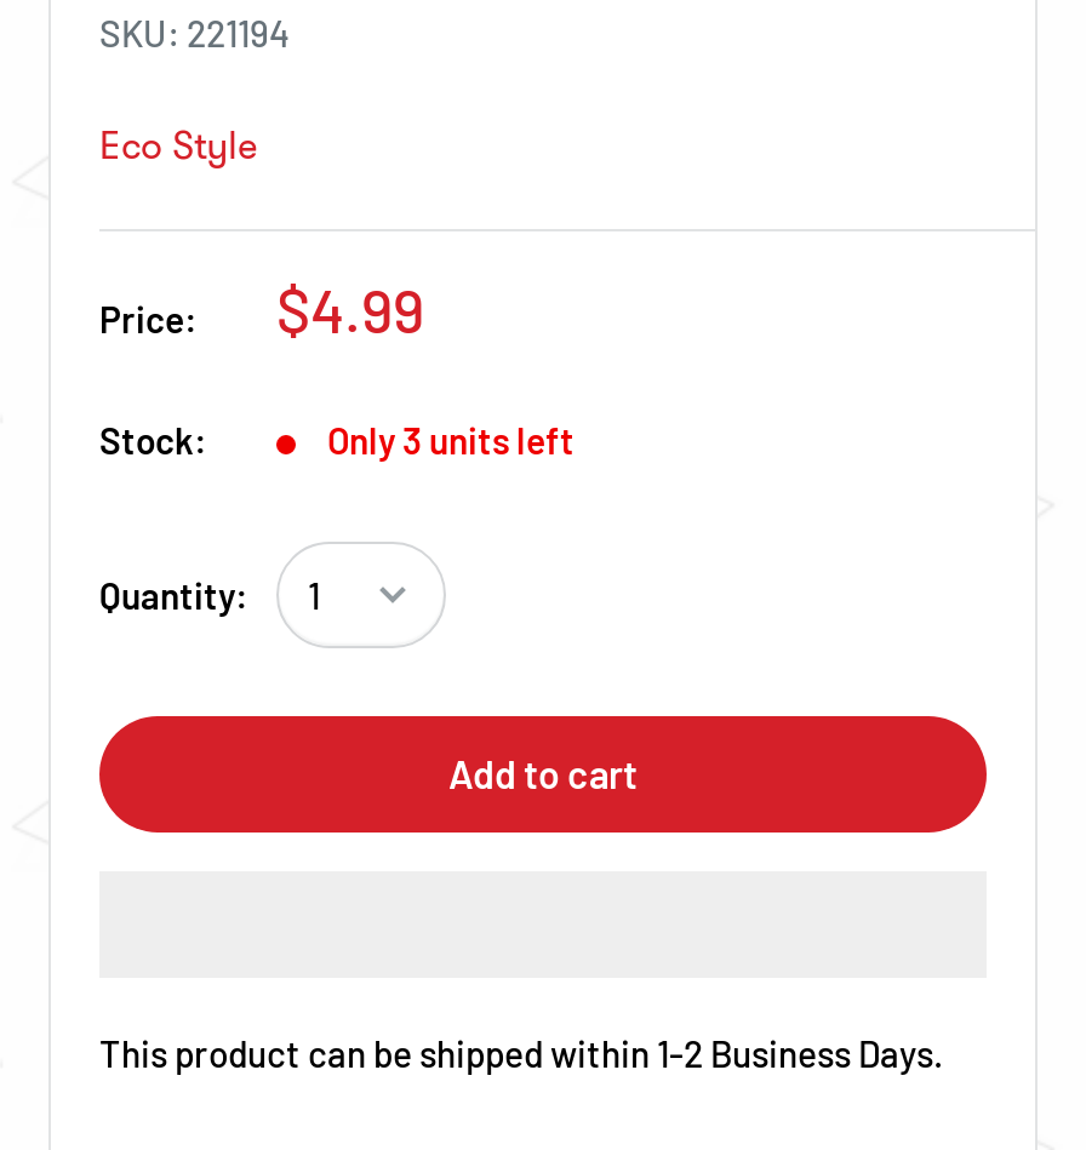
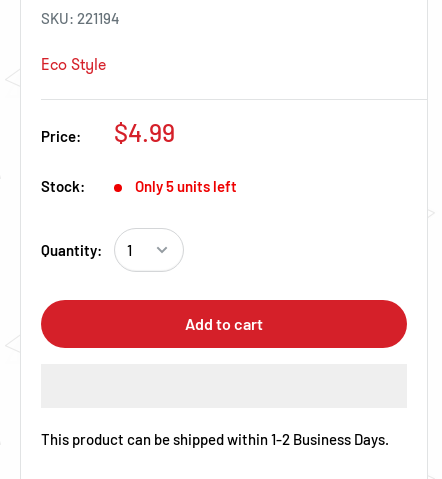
[327,418,575,462] Only 3 units left -> [135,177,237,195] Only 5 units left

